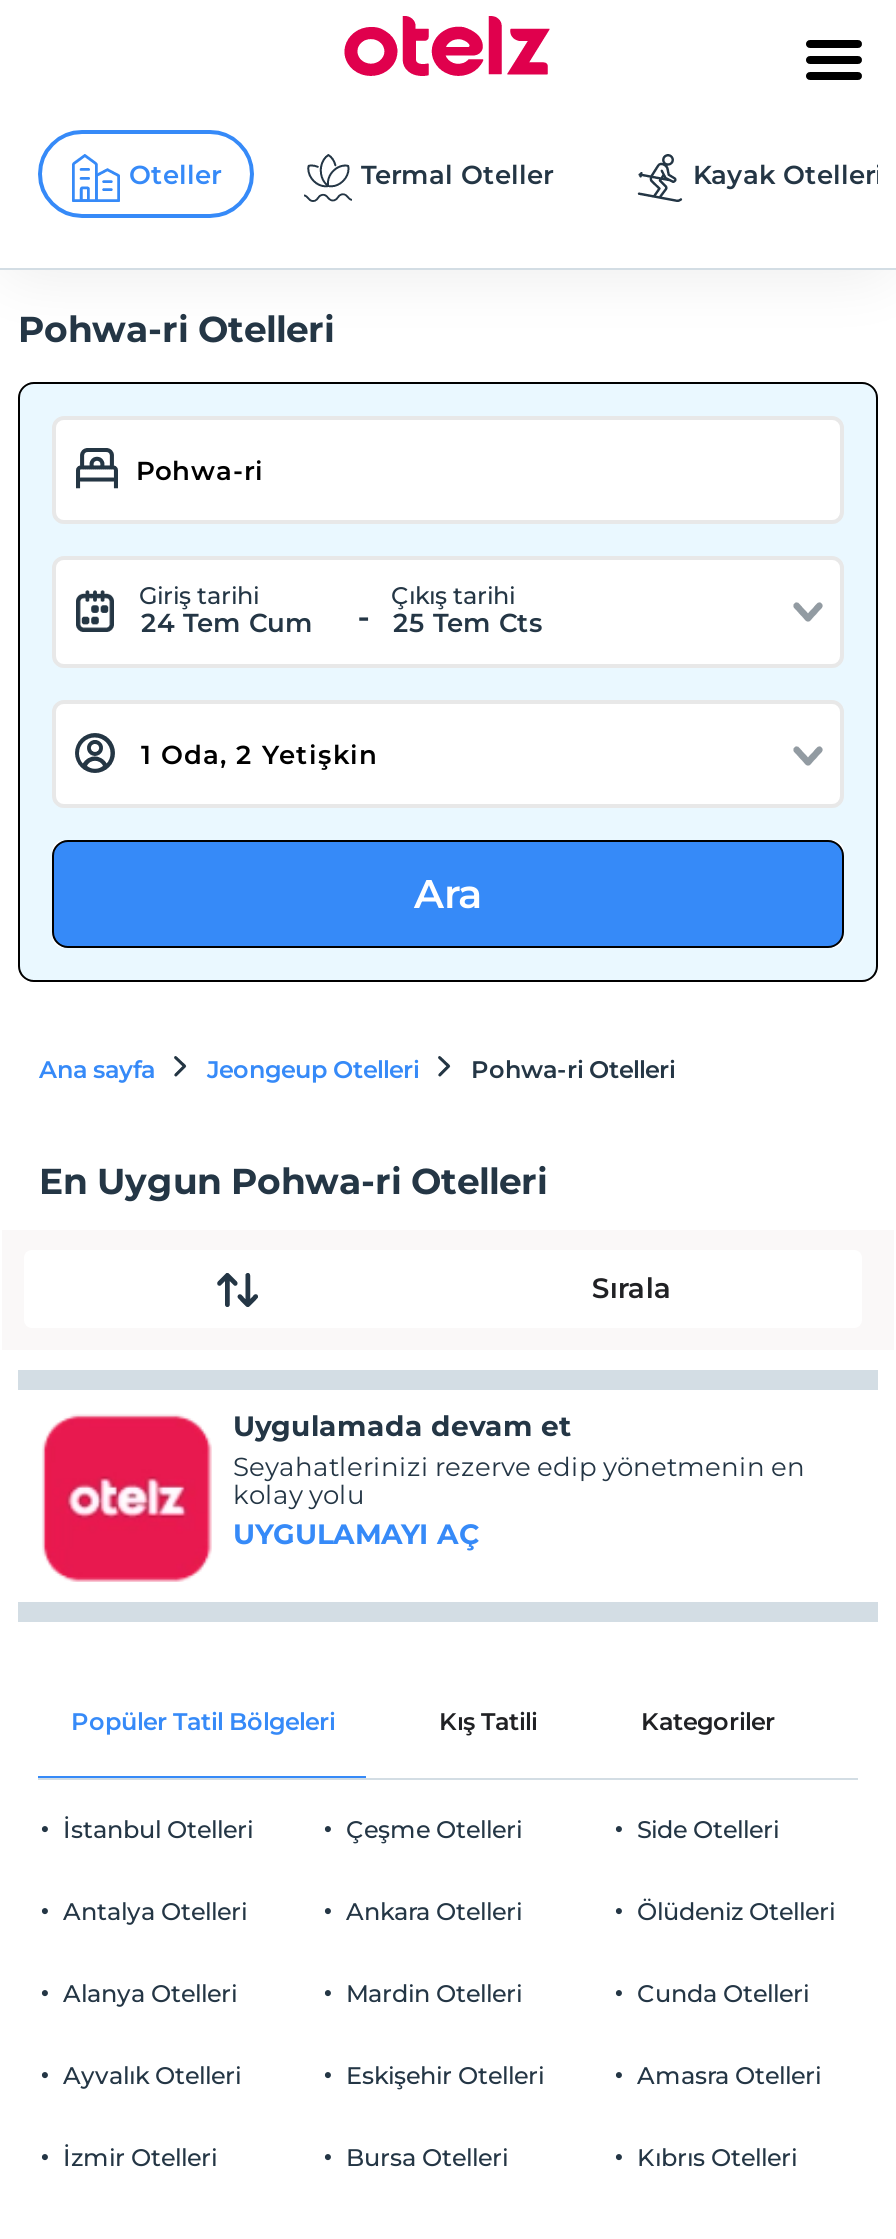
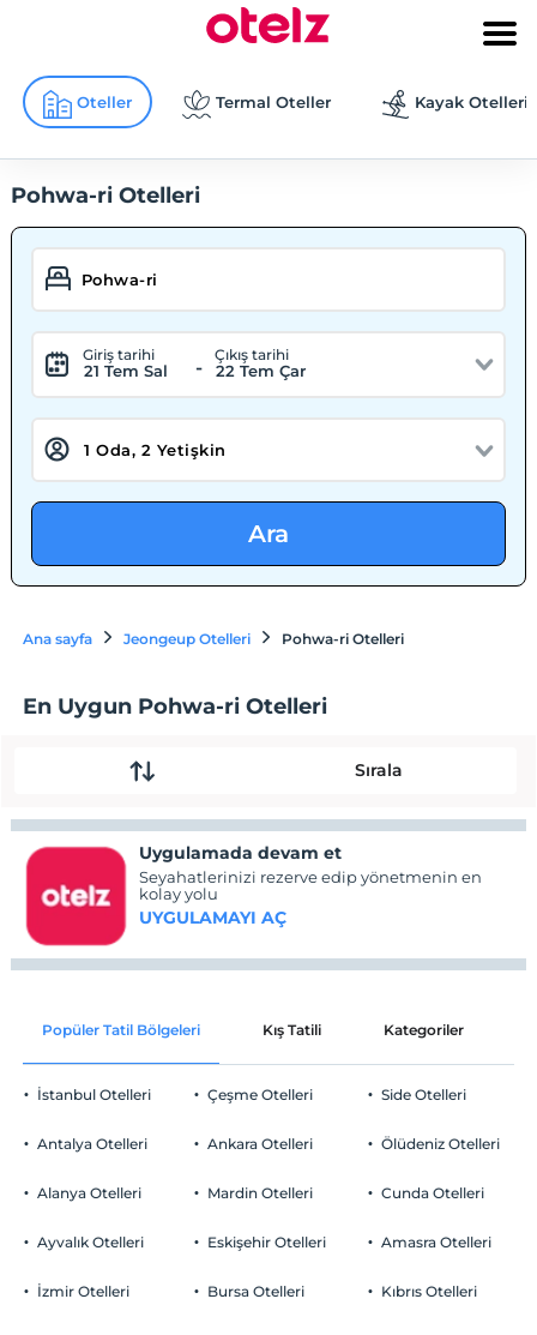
[141,606,313,638] 24 Tem Cum -> [85,361,168,380] 21 Tem Sal
[393,606,543,638] 25 Tem Cts -> [216,361,306,380] 22 Tem Çar

